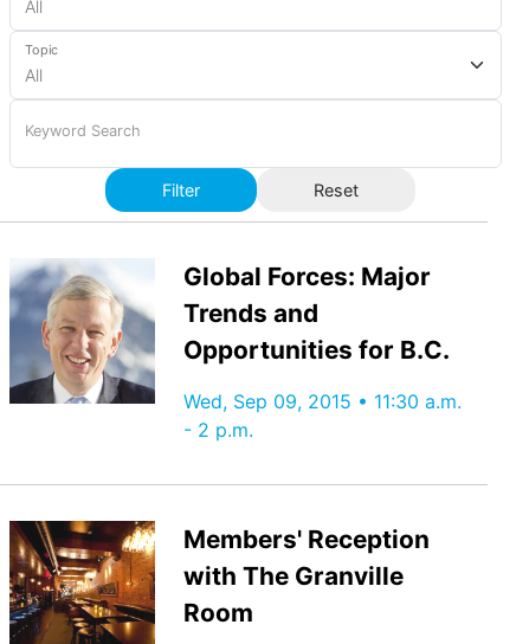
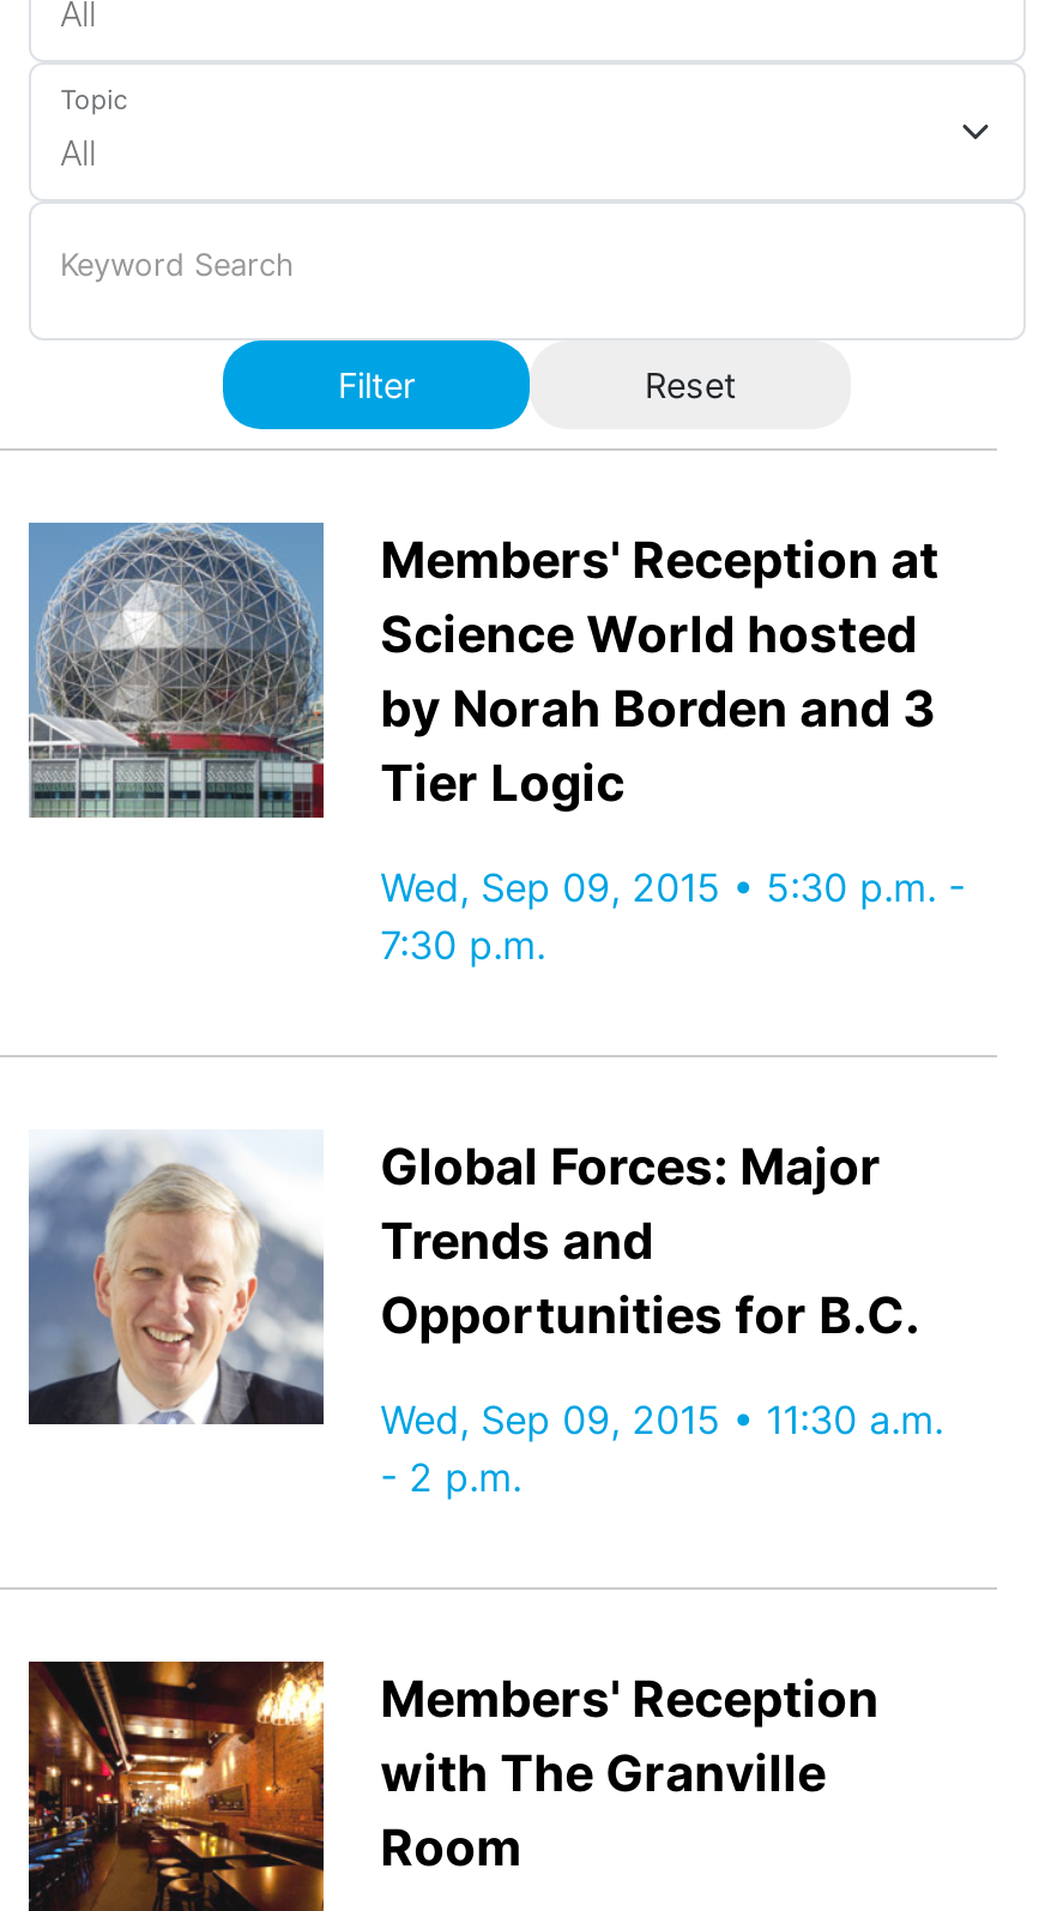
none -> [26,520,965,969] [image] | Members' Reception at | Science World hosted | by Norah Borden and 3 | Tier Logic | Wed, Sep 09, 2015 • 5:30 p.m. - | 7:30 p.m.

